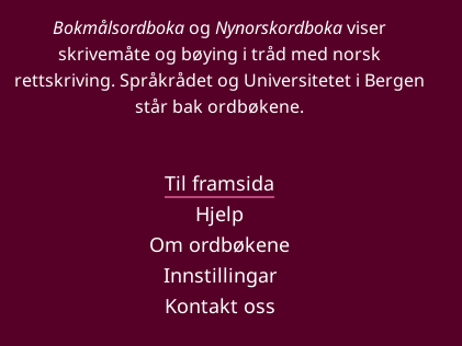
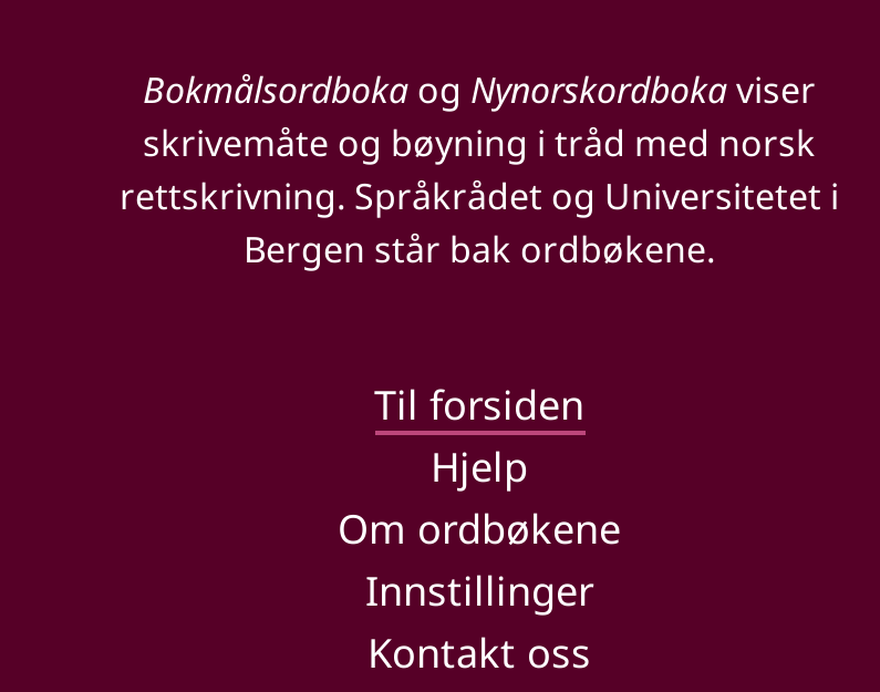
[14,42,425,118] skrivemåte og bøying i tråd med norsk | rettskriving. Språkrådet og Universitetet i Bergen | står bak ordbøkene. -> [120,119,839,274] skrivemåte og bøyning i tråd med norsk | rettskrivning. Språkrådet og Universitetet i | Bergen står bak ordbøkene.
[165,170,274,196] Til framsida -> [374,378,584,431] Til forsiden
[163,262,276,288] Innstillingar -> [365,564,593,617] Innstillinger

